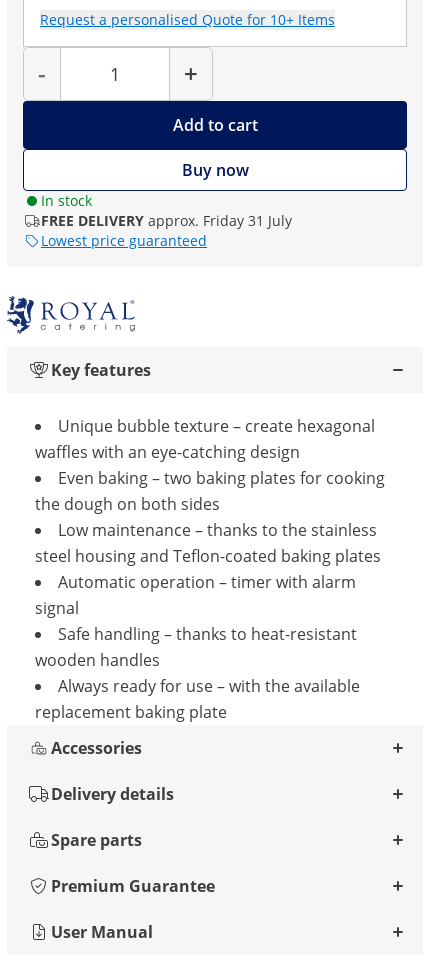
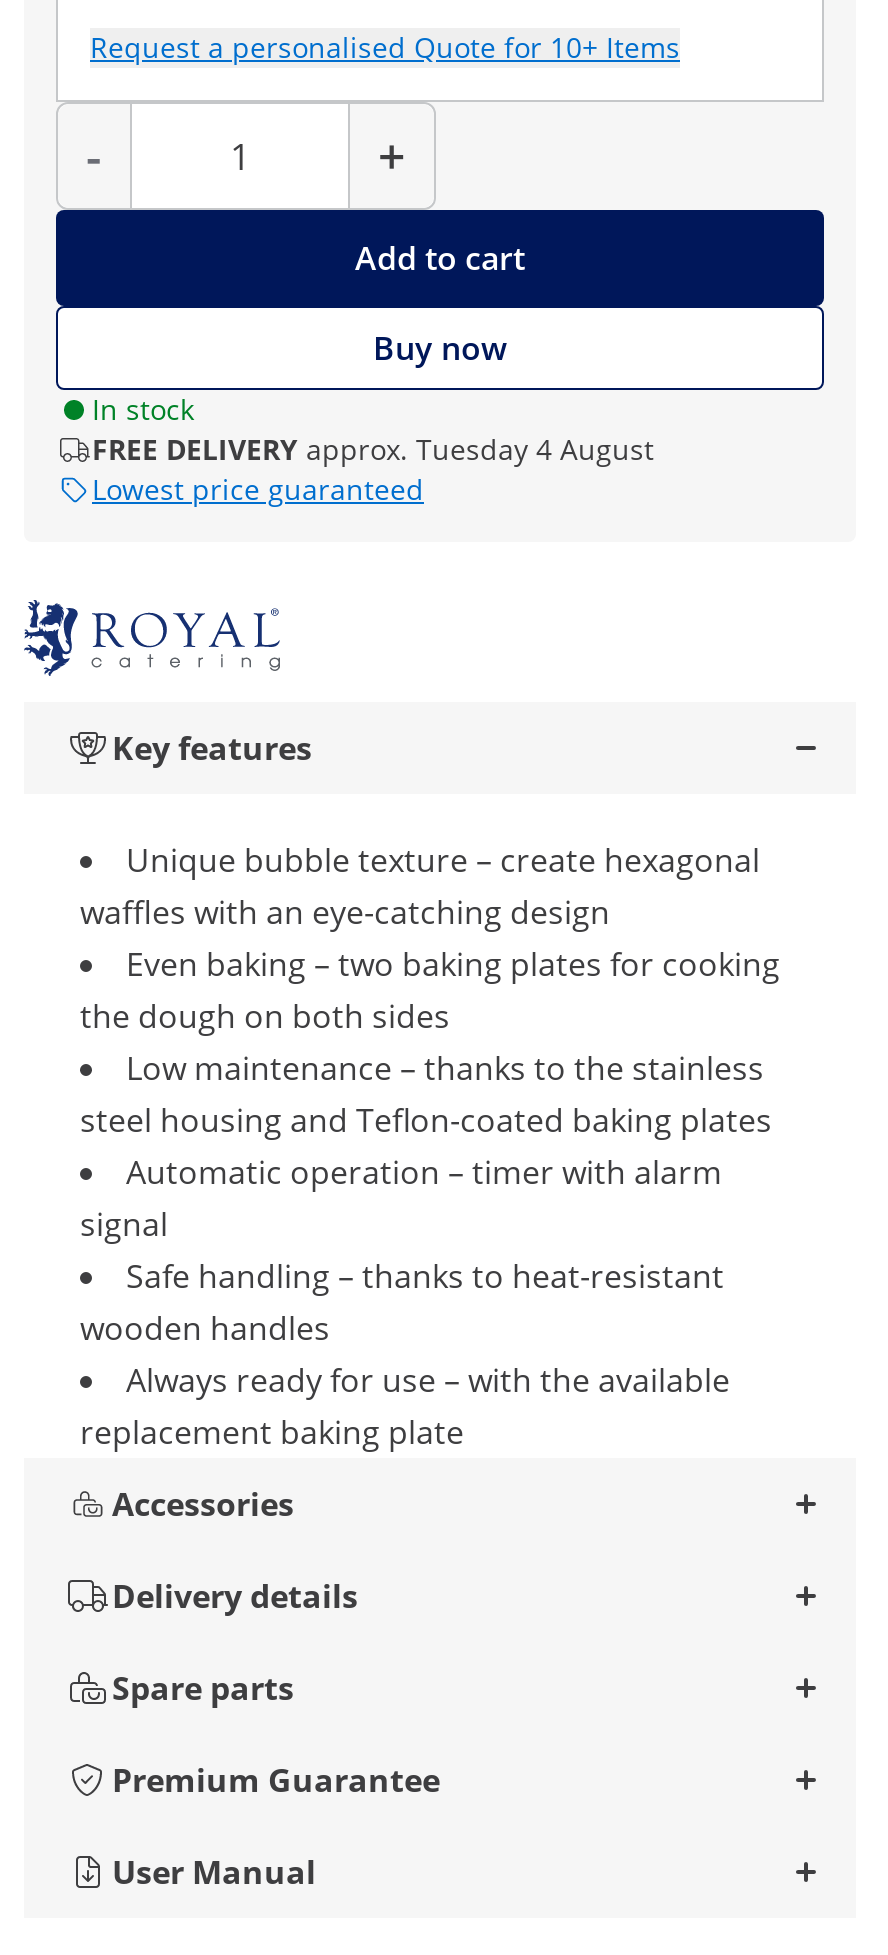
[41,211,292,230] FREE DELIVERY approx. Friday 31 July -> [92,430,654,468] FREE DELIVERY approx. Tuesday 4 August

